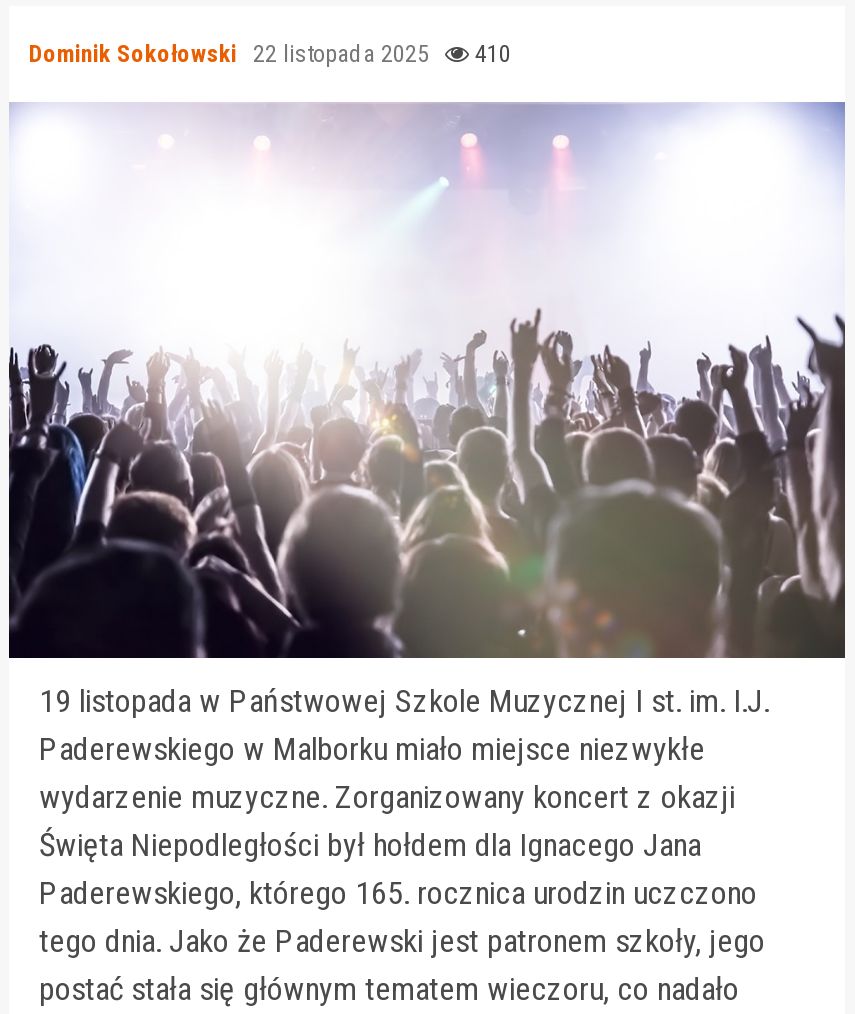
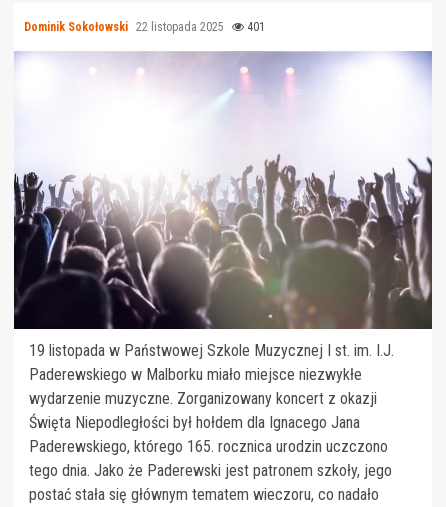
[29,40,511,68] Dominik Sokołowski 22 listopada 2025 410 -> [24,20,265,34] Dominik Sokołowski 22 listopada 2025 401

